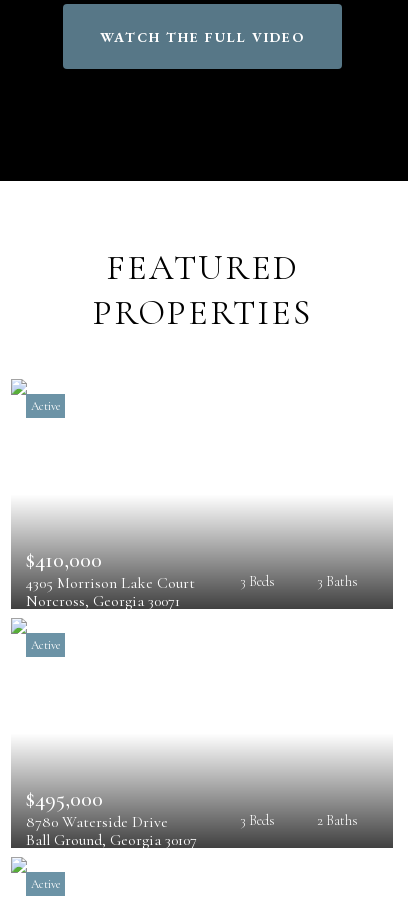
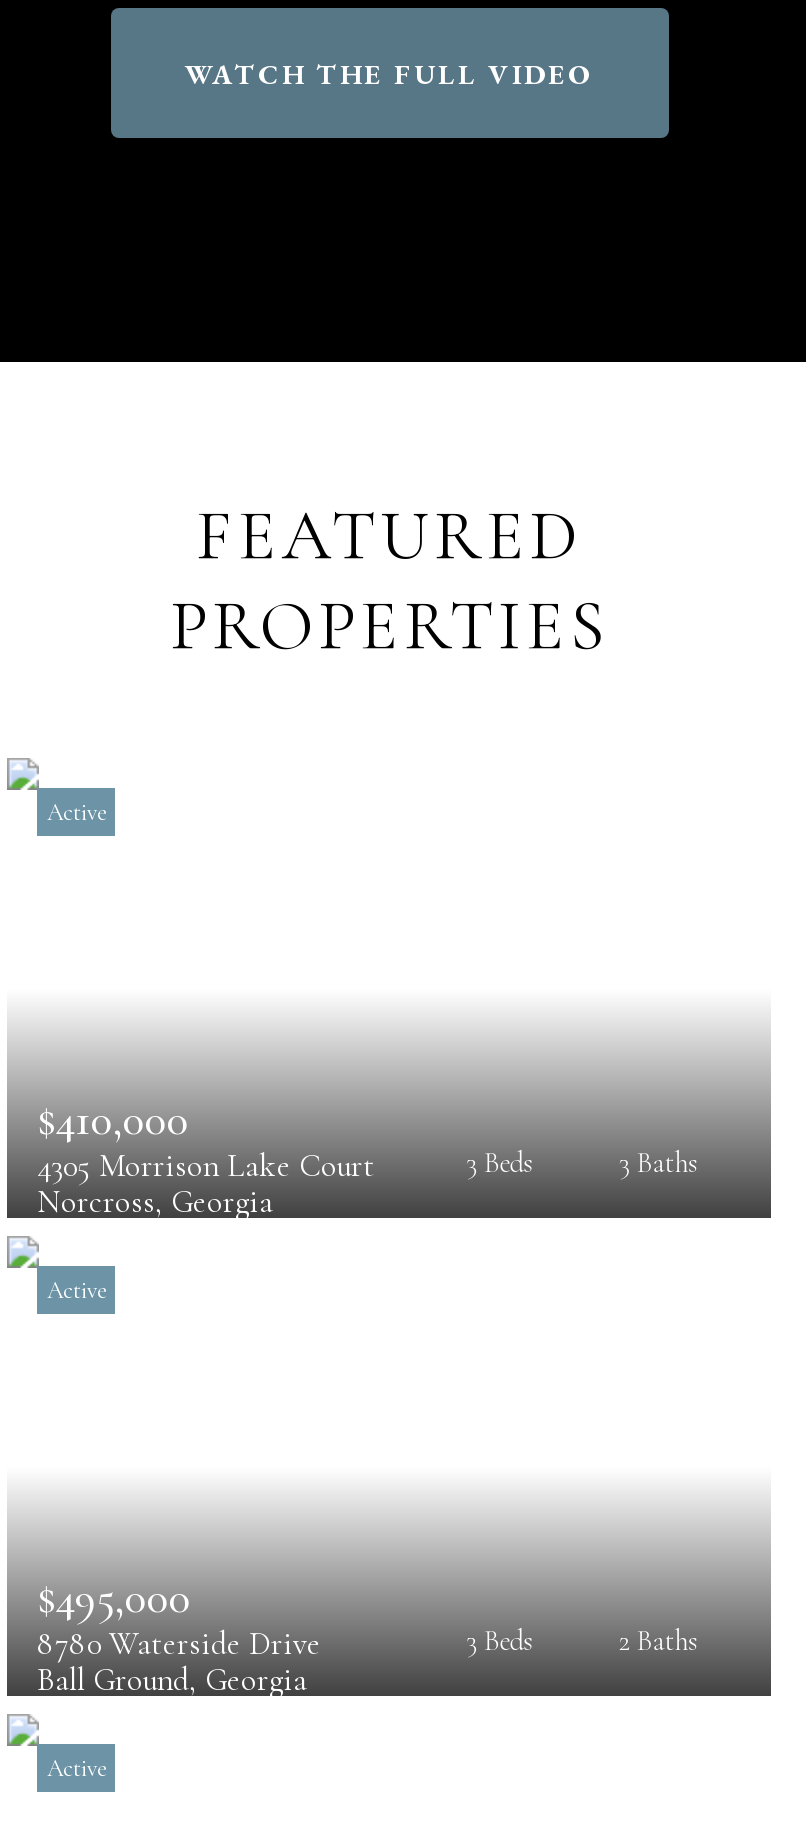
[26,591,180,611] Norcross, Georgia 30071 -> [37,1182,273,1222] Norcross, Georgia
[26,830,197,850] Ball Ground, Georgia 30107 -> [37,1660,307,1700] Ball Ground, Georgia

